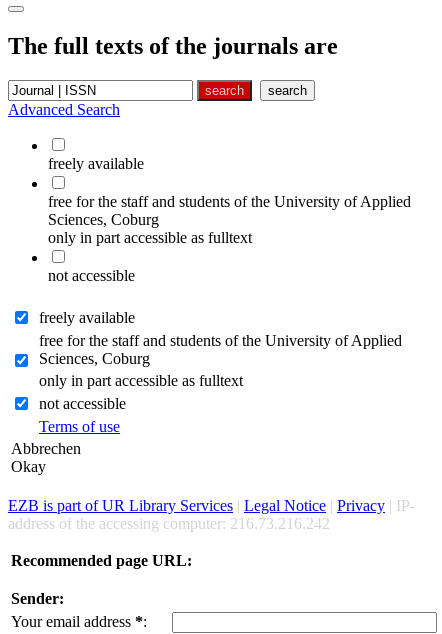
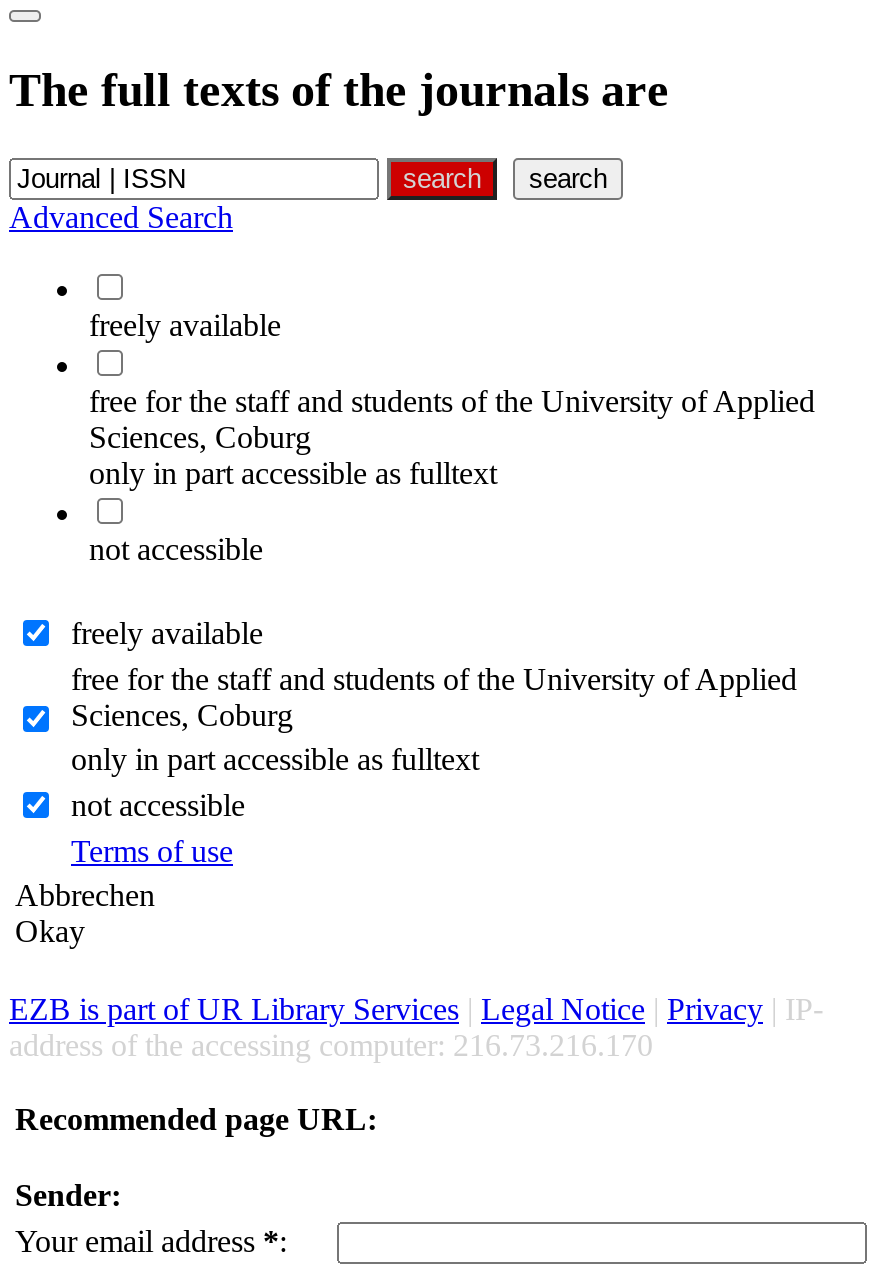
[8,515,330,532] address of the accessing computer: 216.73.216.242 -> [9,1027,653,1061] address of the accessing computer: 216.73.216.170

